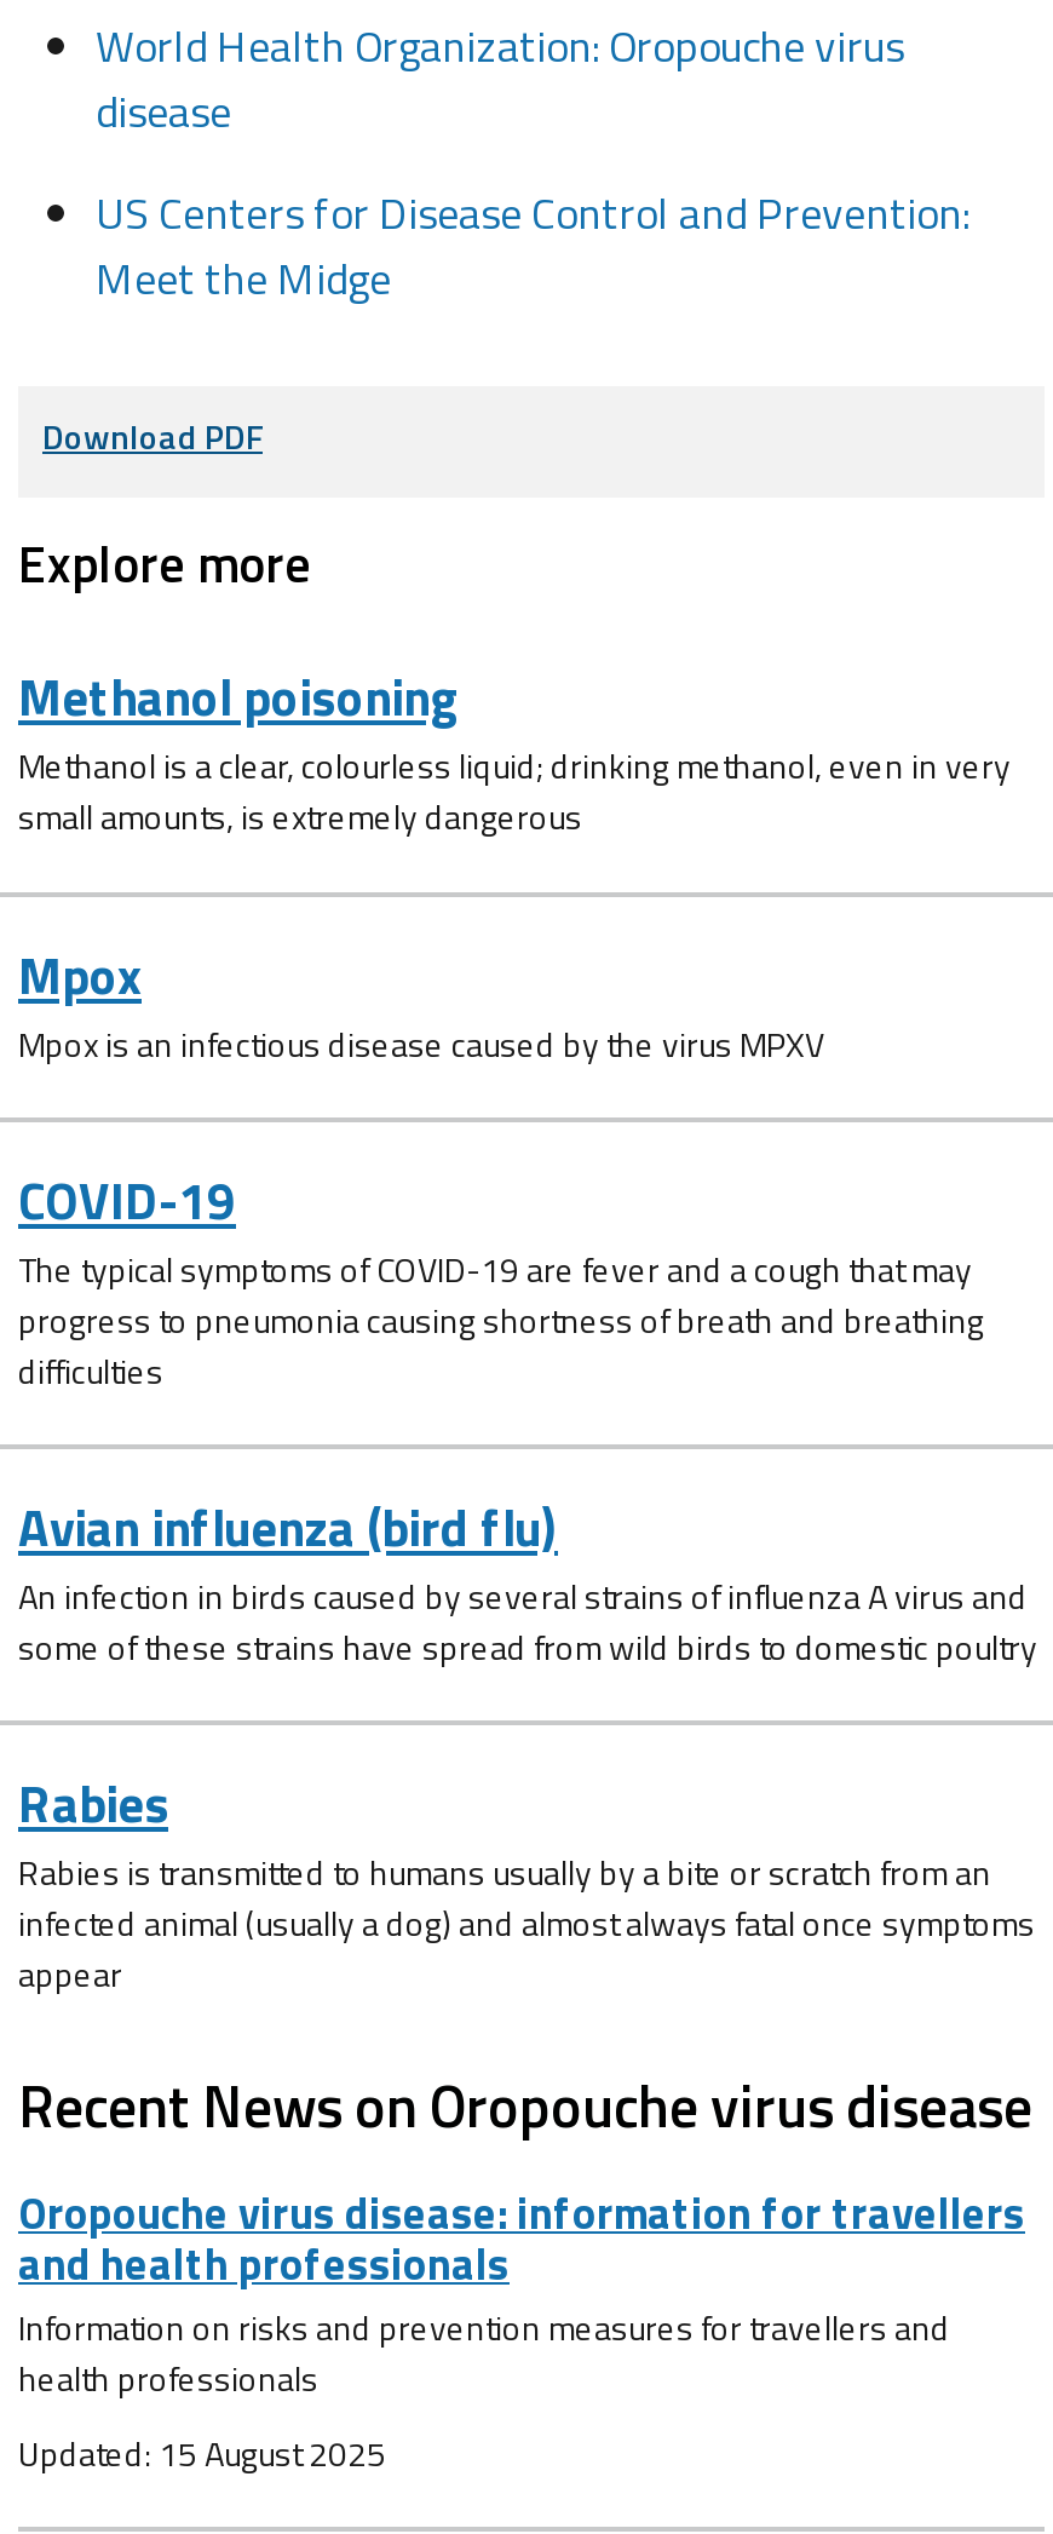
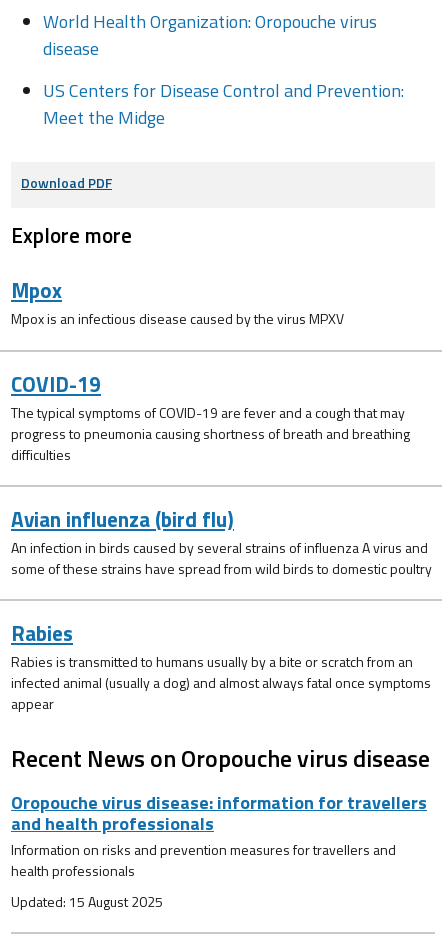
[18,658,1011,842] Methanol poisoning | Methanol is a clear, colourless liquid; drinking methanol, even in very | small amounts, is extremely dangerous -> none

